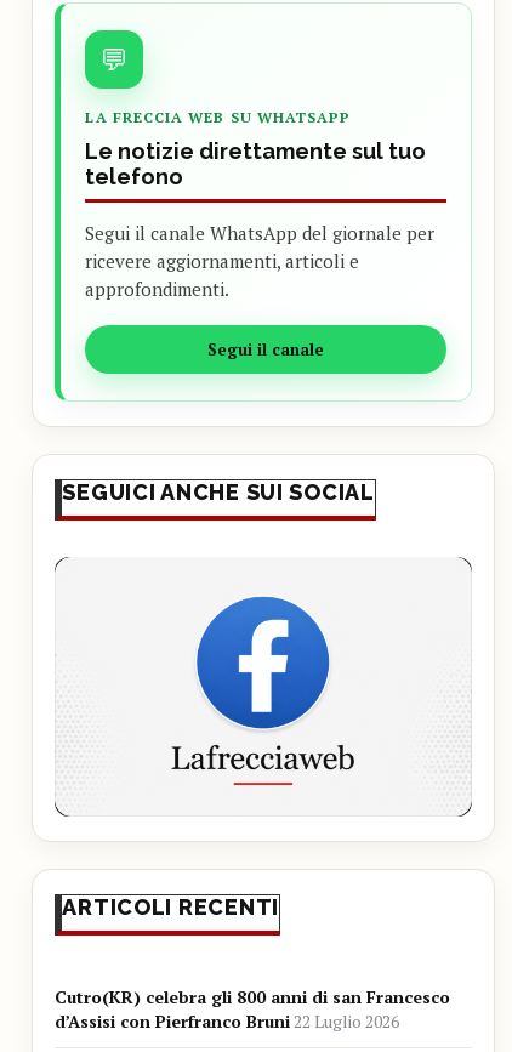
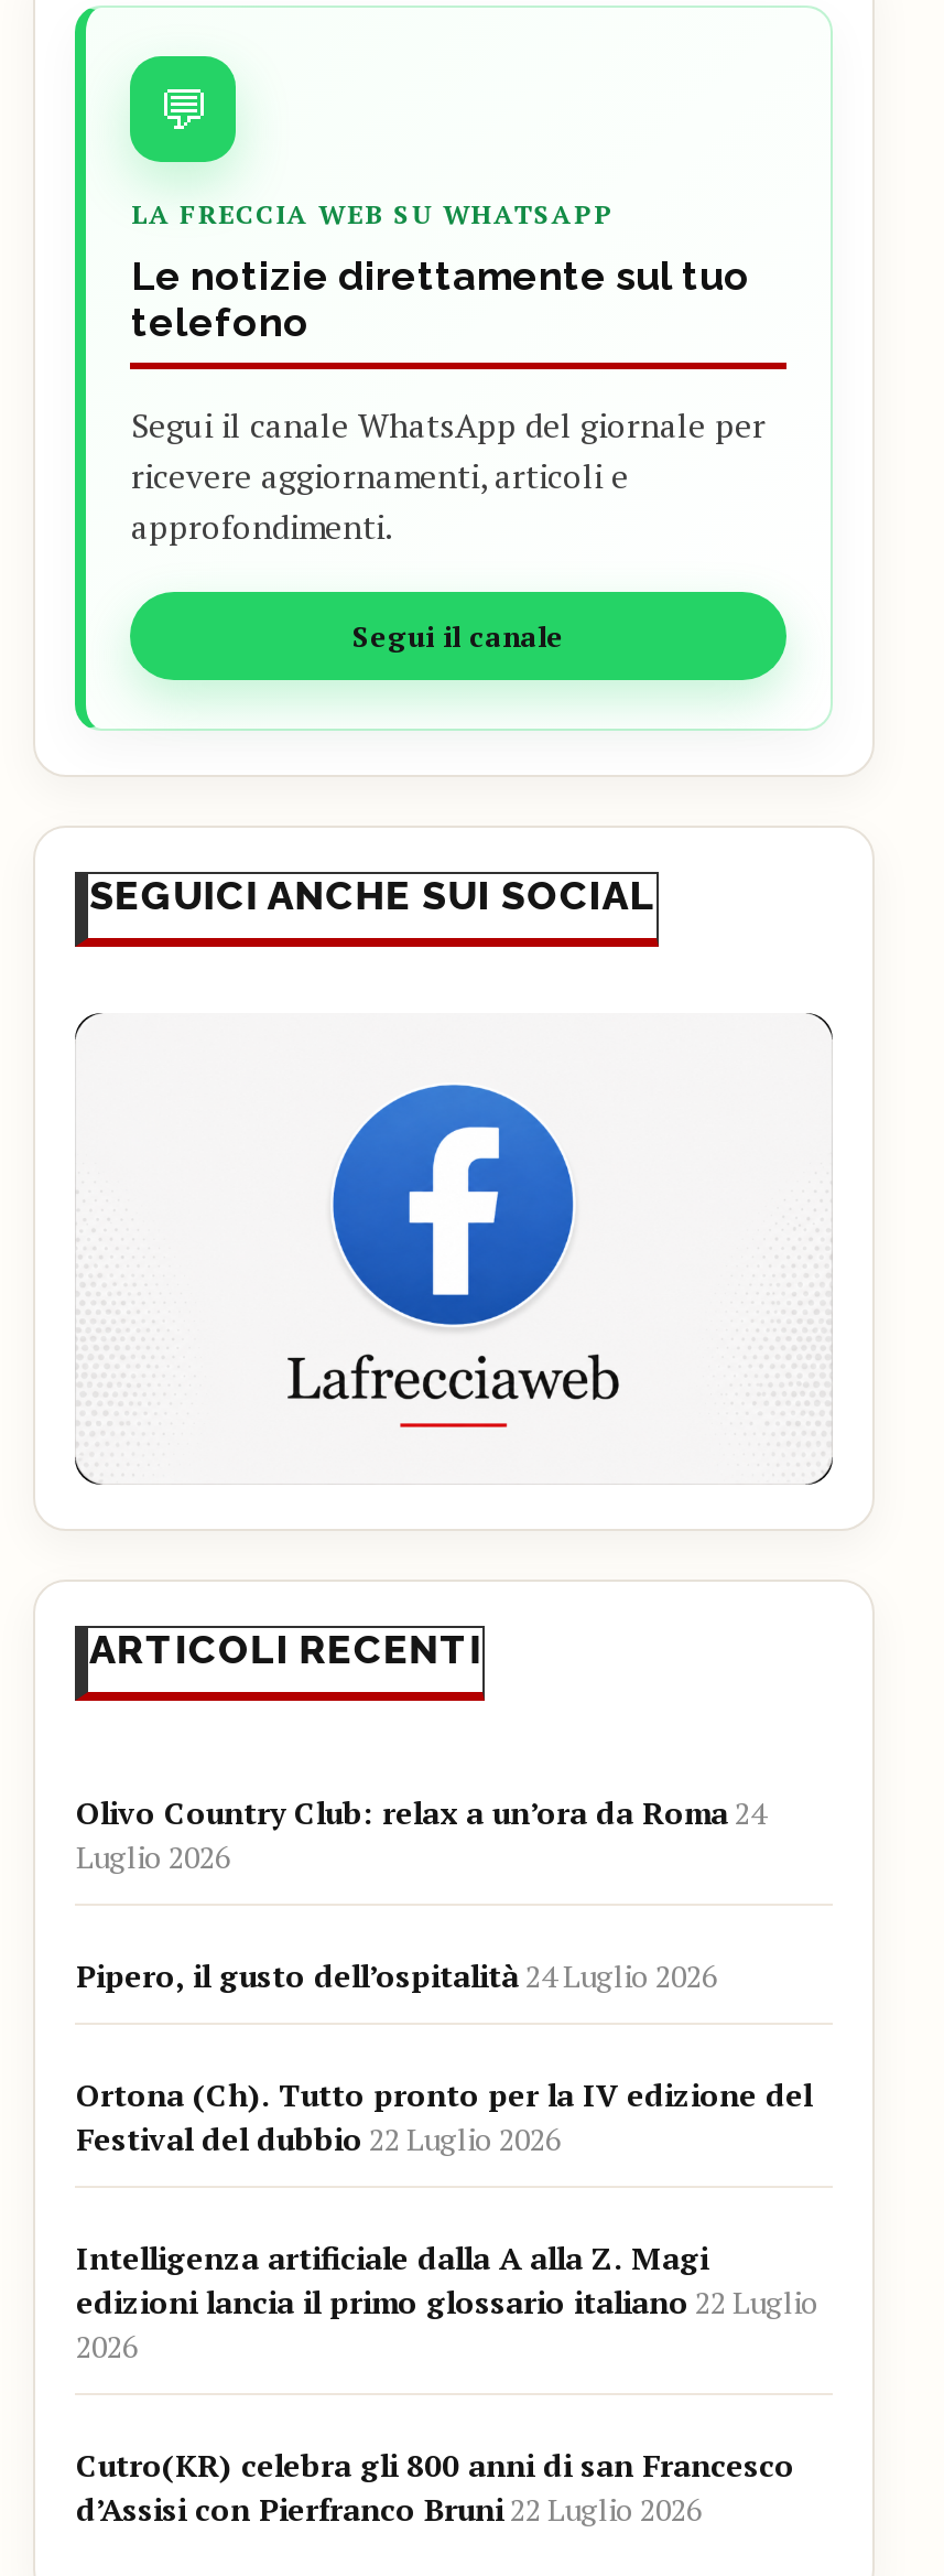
none -> [76,1792,818,2367] Olivo Country Club: relax a un’ora da Roma 24 | Luglio 2026 | Pipero, il gusto dell’ospitalità 24 Luglio 2026 | Ortona (Ch). Tutto pronto per la IV edizione del | Festival del dubbio 22 Luglio 2026 | Intelligenza artificiale dalla A alla Z. Magi | edizioni lancia il primo glossario italiano 22 Luglio | 2026

